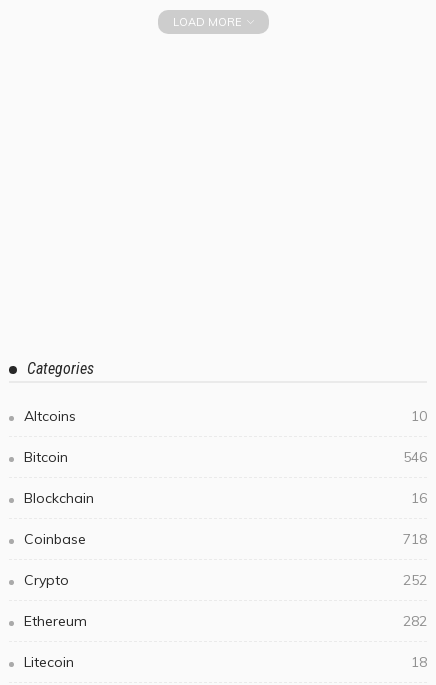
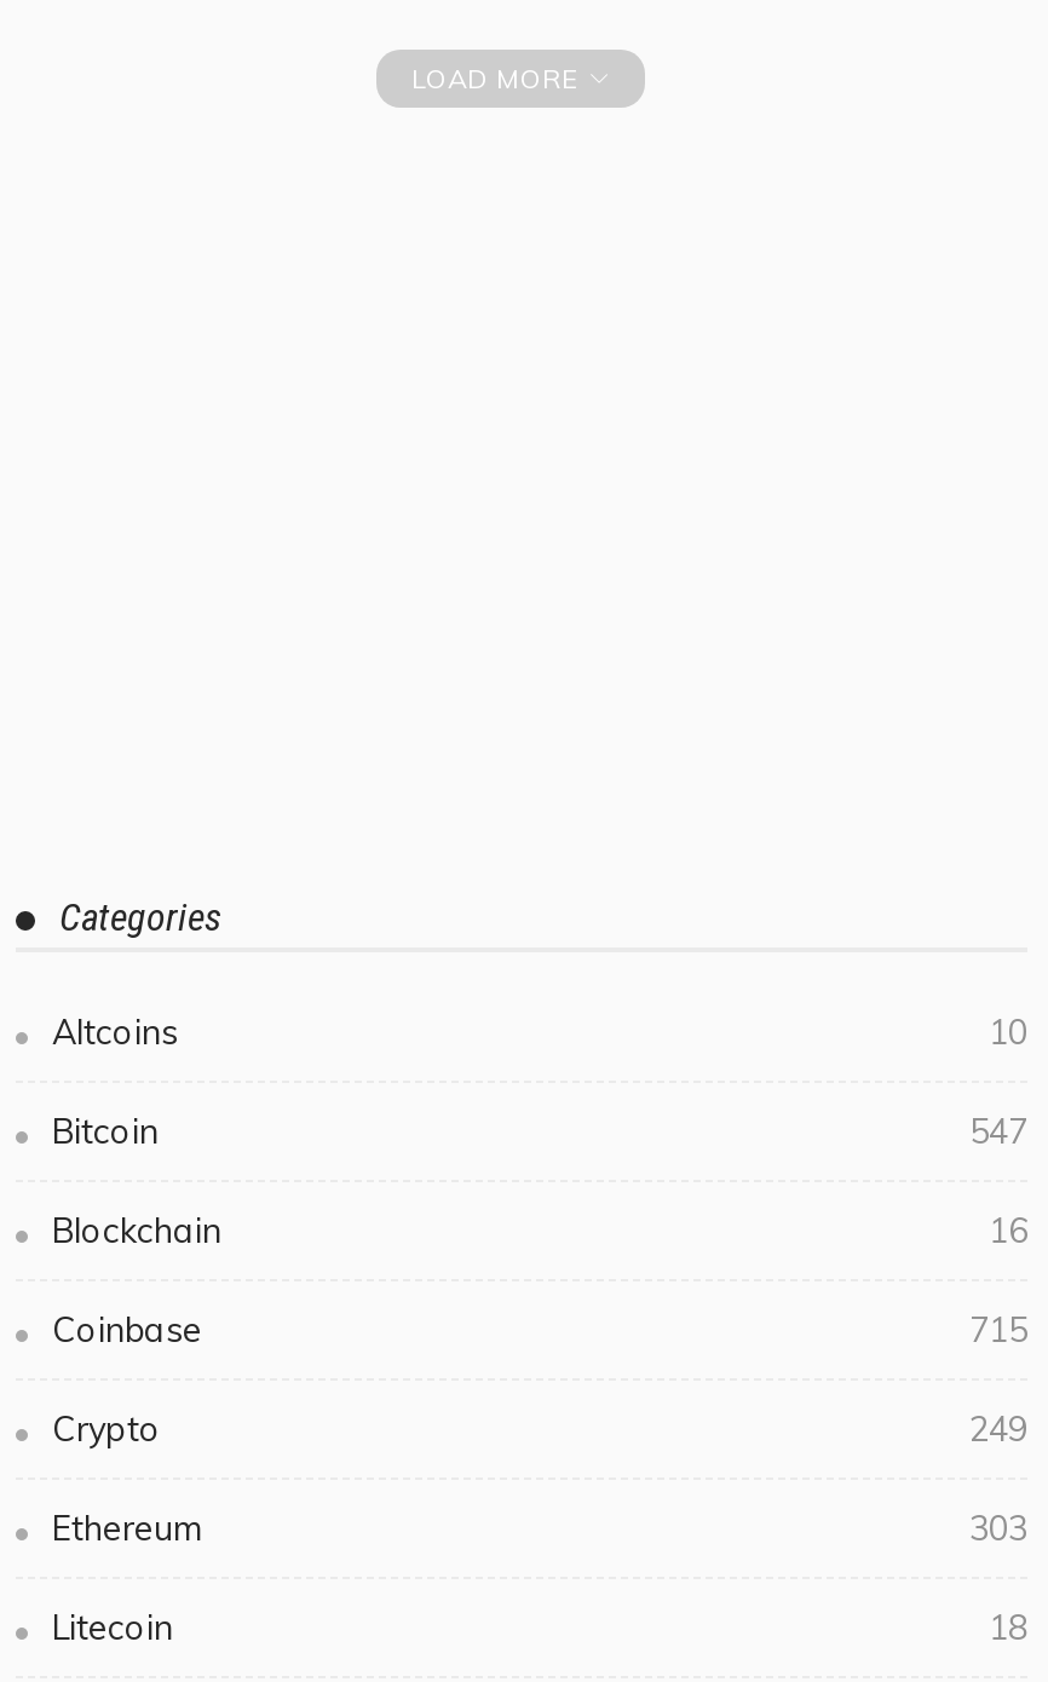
[403,448,427,466] 546 -> [969,1111,1027,1154] 547
[403,530,427,548] 718 -> [969,1309,1027,1353] 715
[403,571,427,589] 252 -> [969,1409,1027,1452] 249
[403,612,427,630] 282 -> [969,1508,1027,1551] 303

